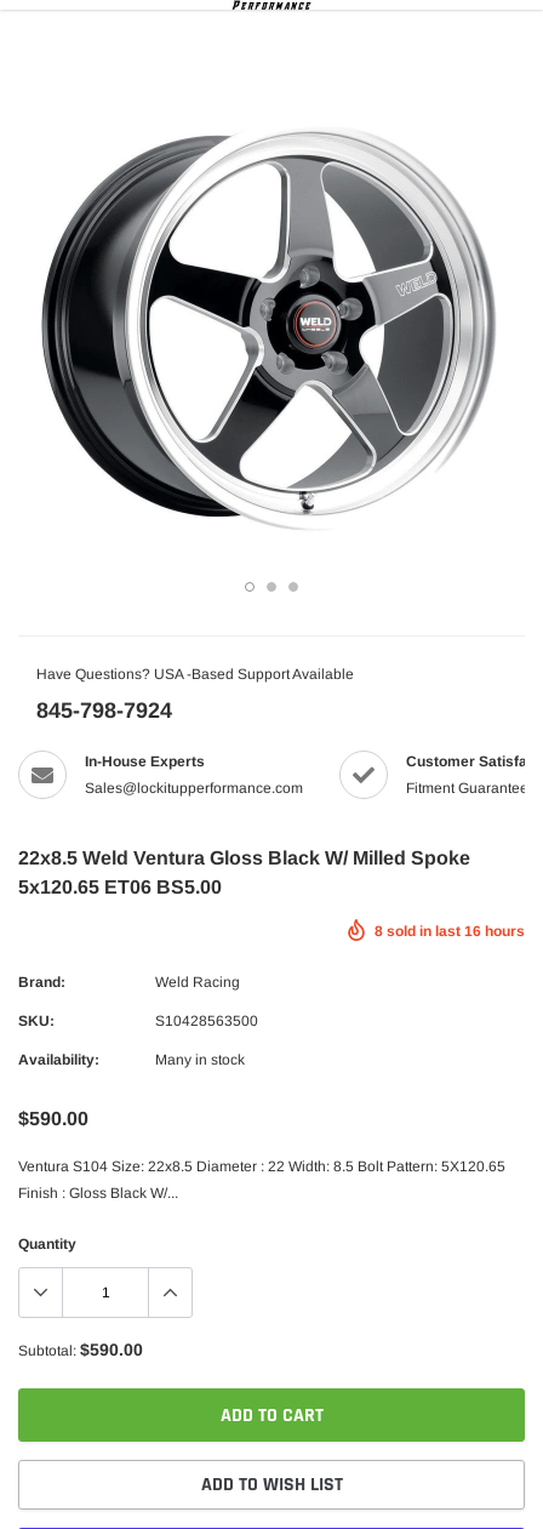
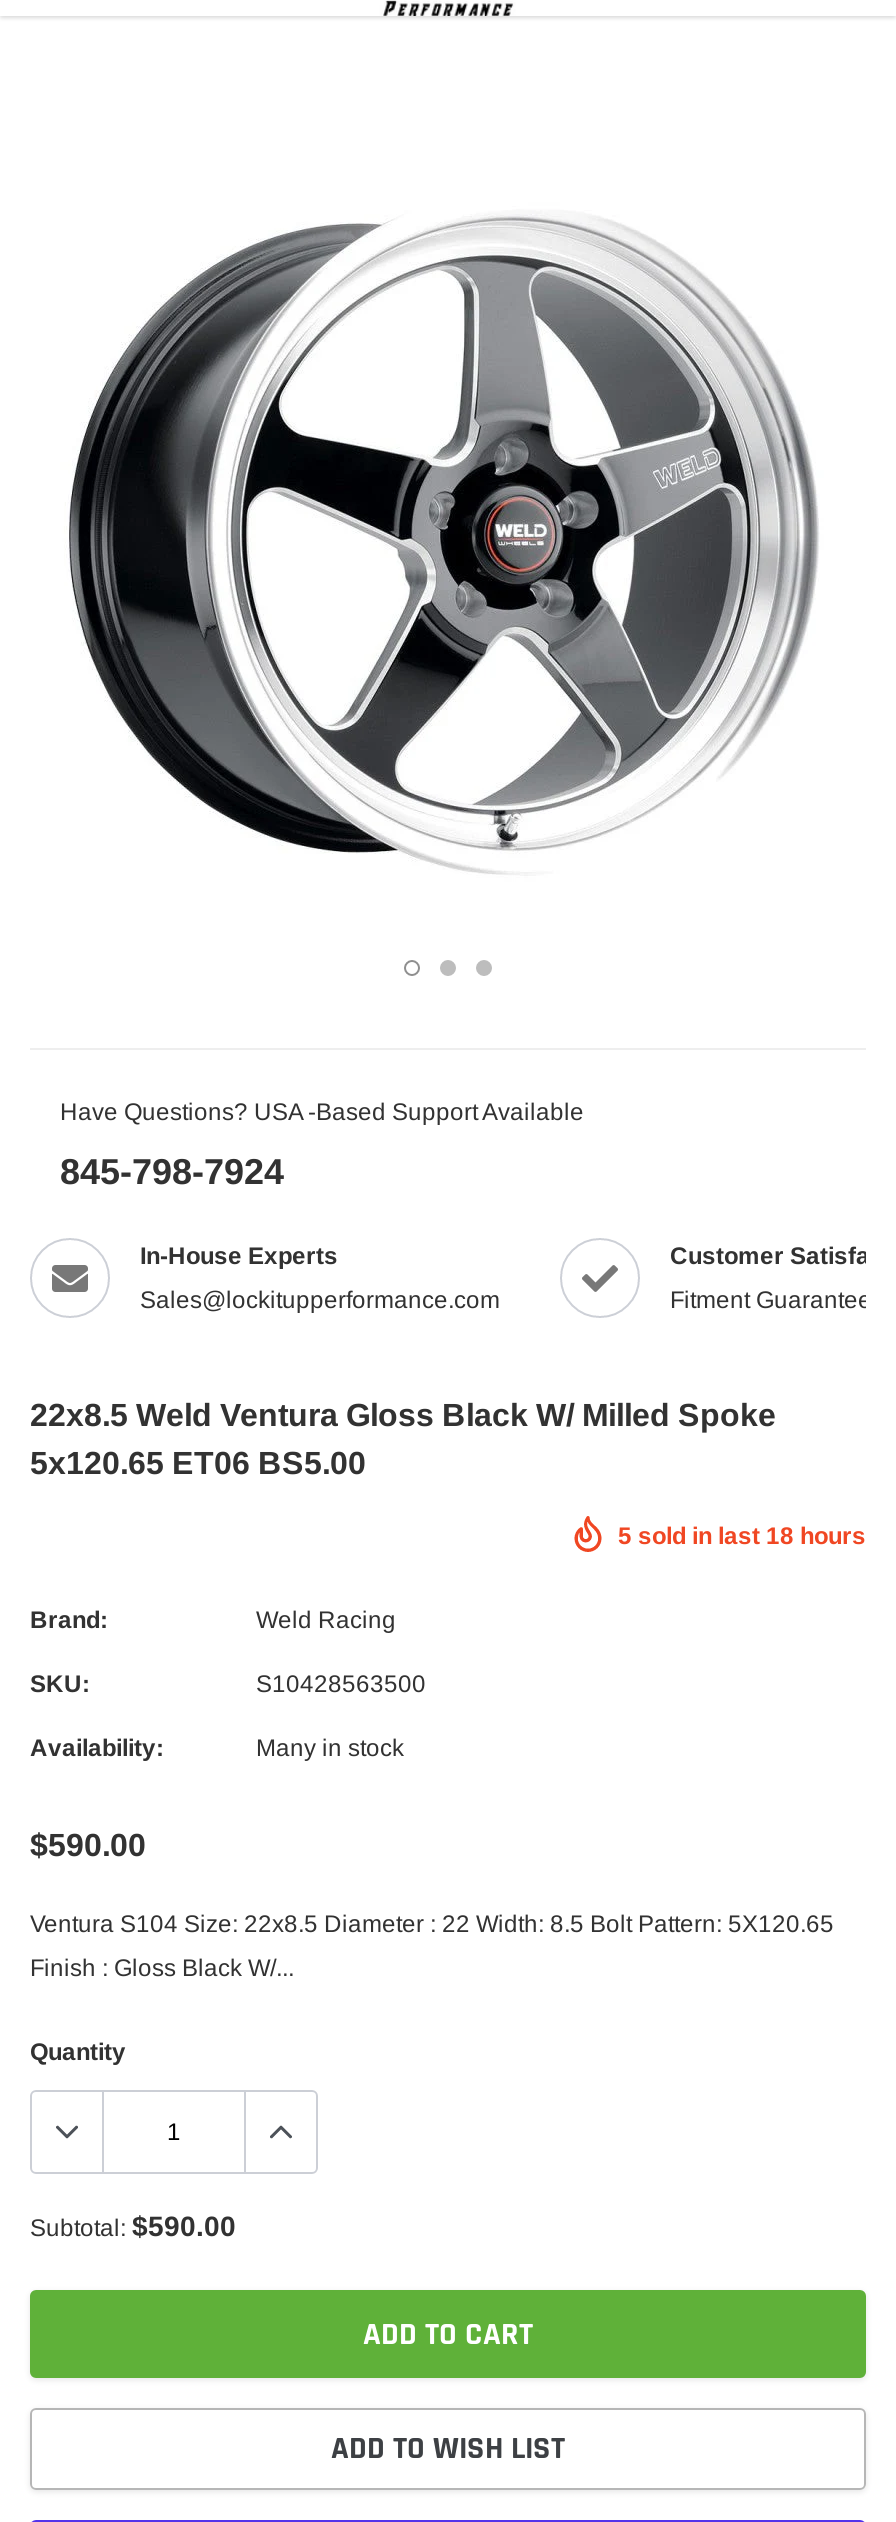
[375,923,525,940] 8 sold in last 16 hours -> [618,1522,866,1550] 5 sold in last 18 hours

